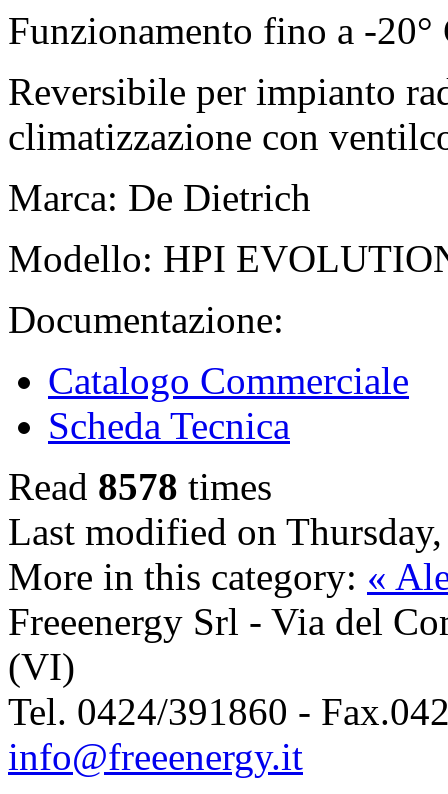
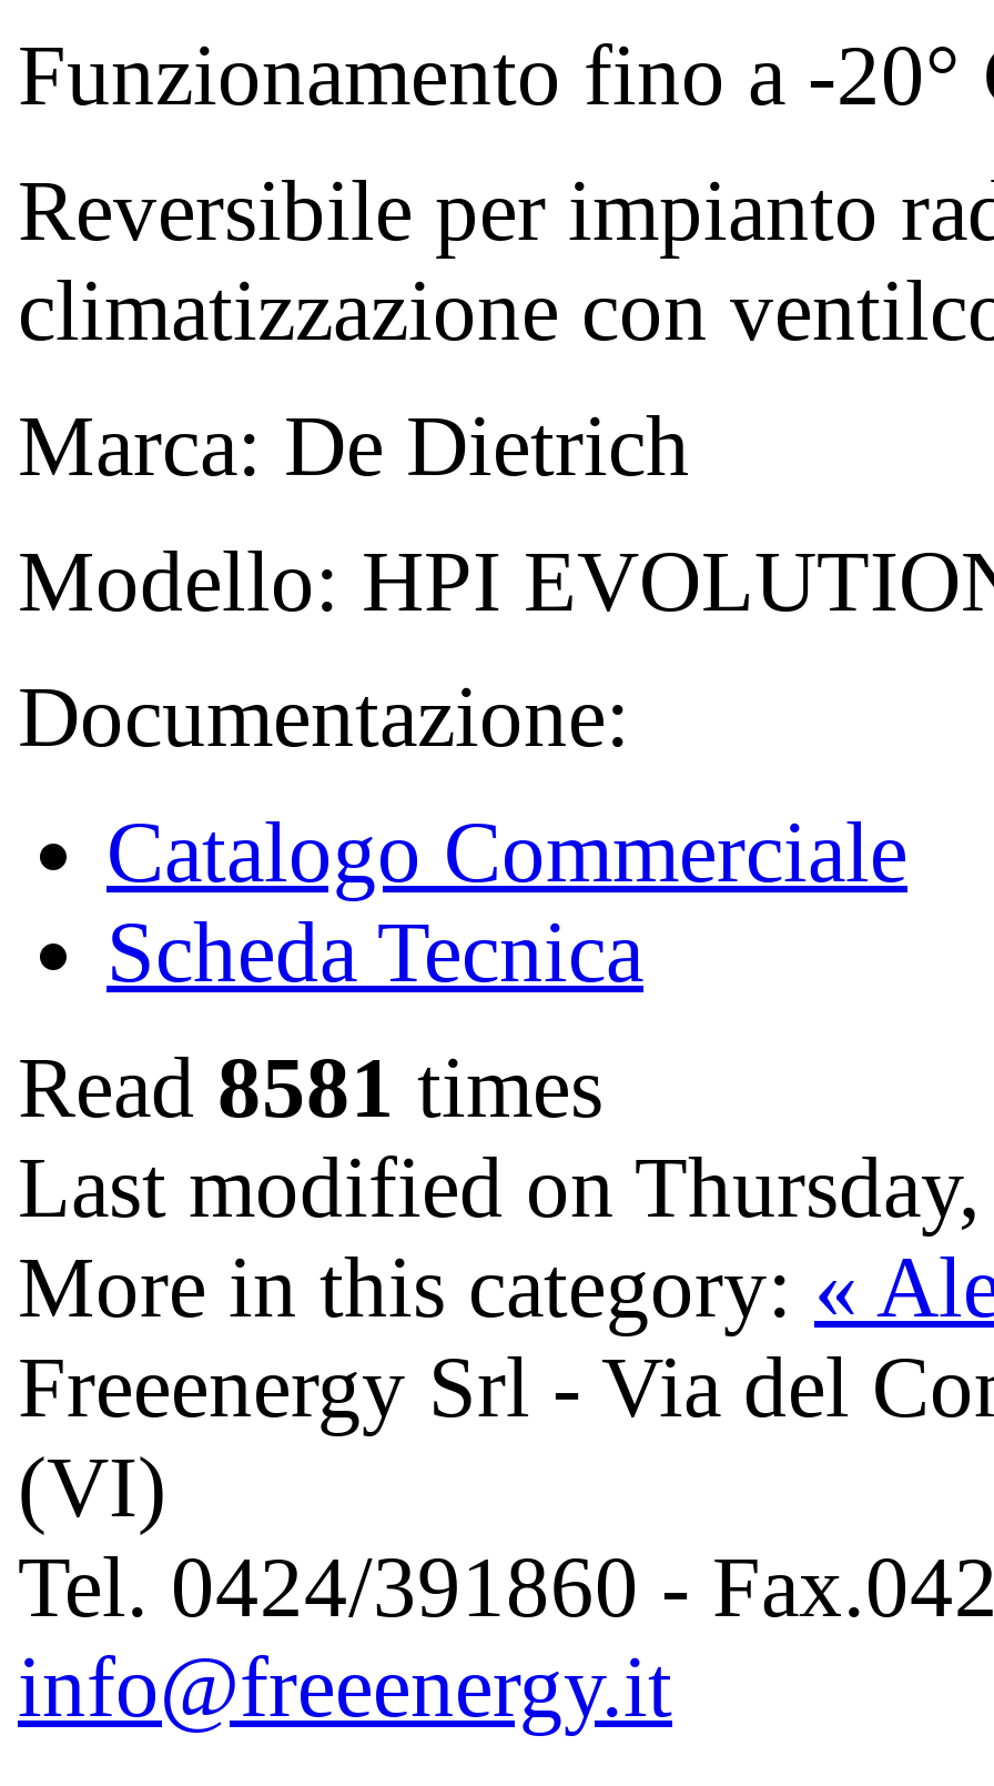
[8,465,272,508] Read 8578 times -> [18,1039,603,1135] Read 8581 times

